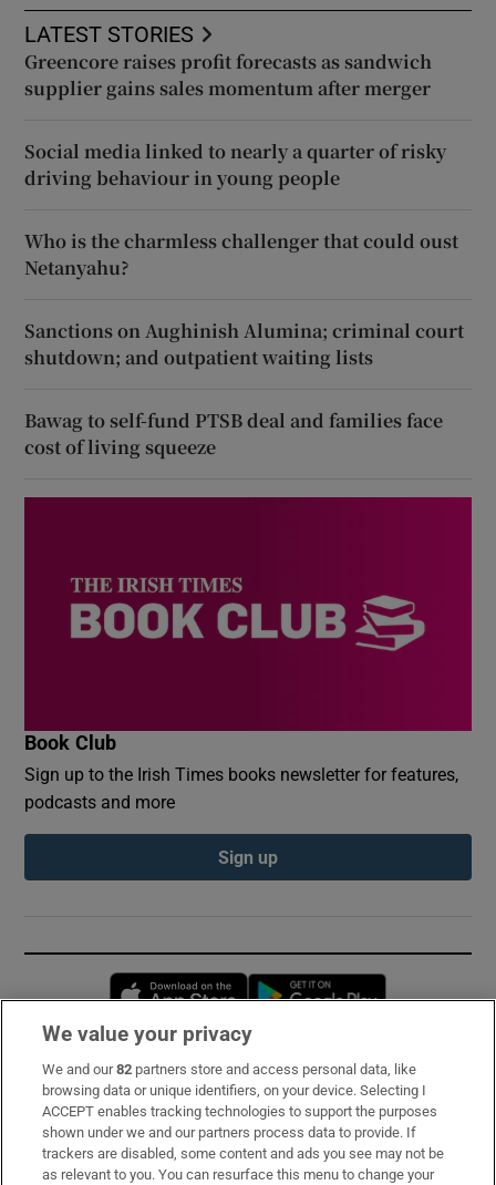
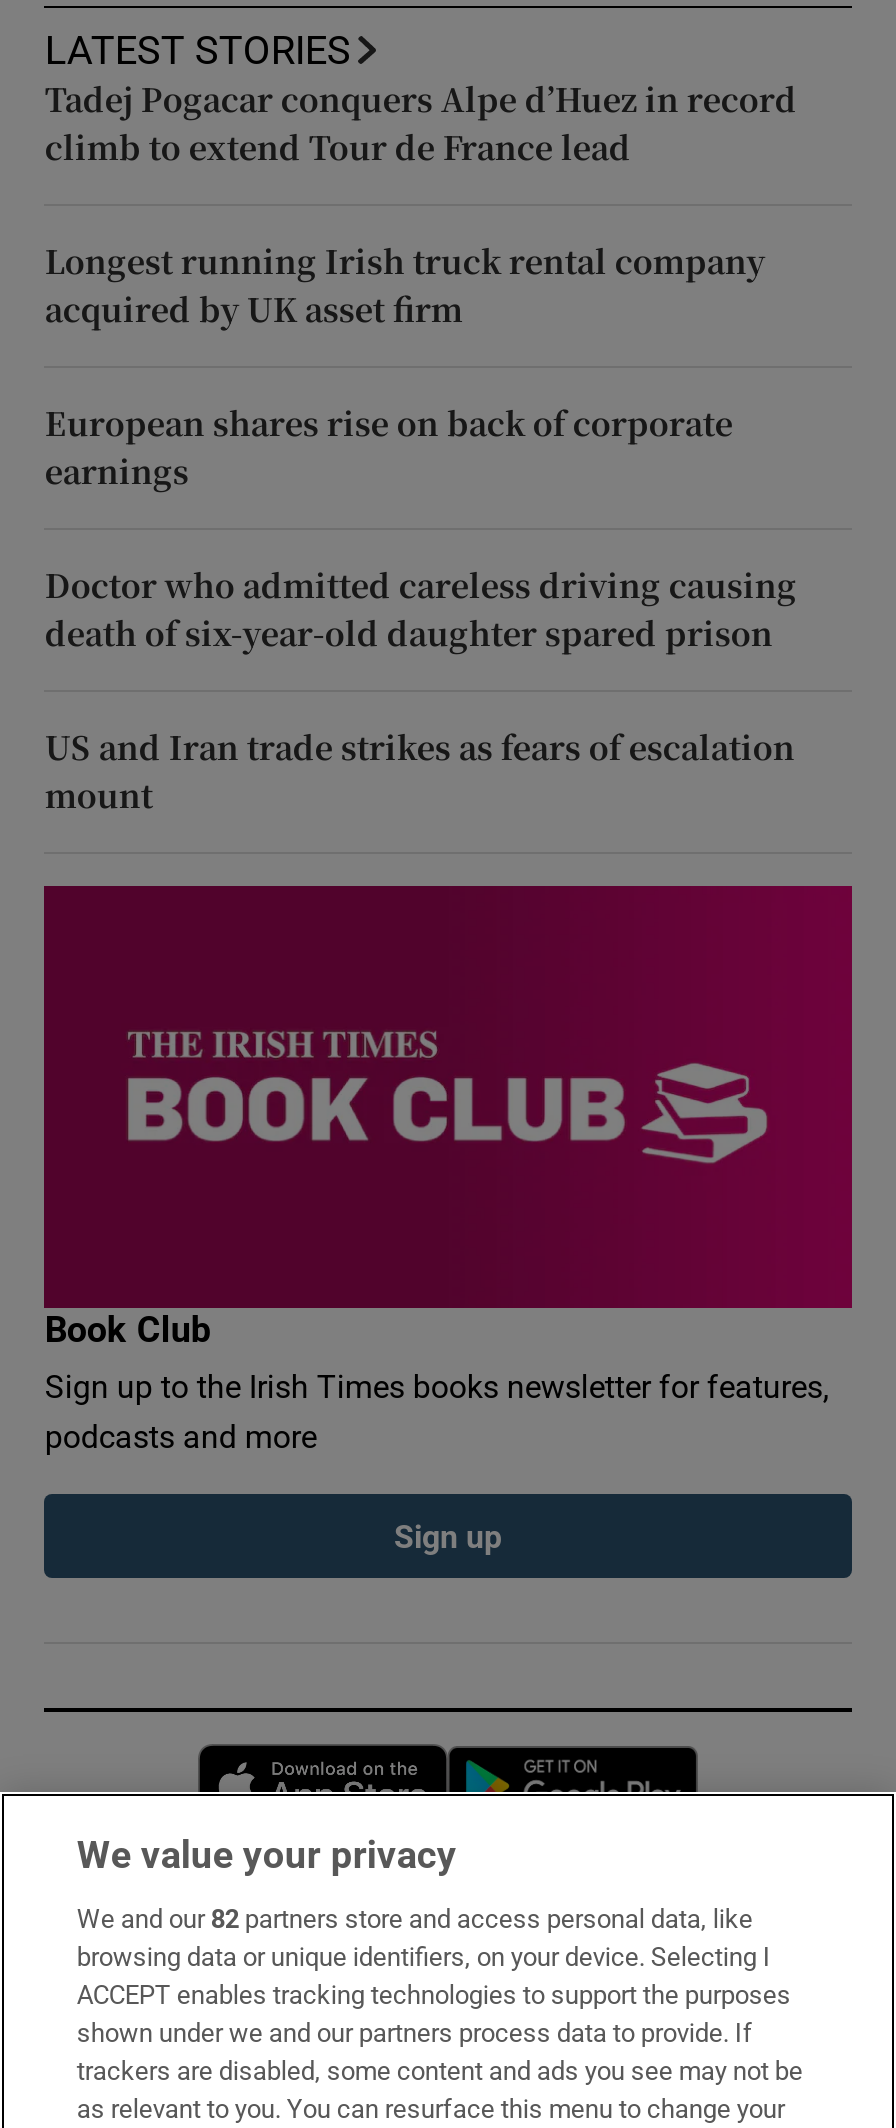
[25,48,432,100] Greencore raises profit forecasts as sandwich | supplier gains sales momentum after merger -> [45,75,797,169] Tadej Pogacar conquers Alpe d’Huez in record | climb to extend Tour de France lead
[25,138,447,190] Social media linked to nearly a quarter of risky | driving behaviour in young people -> [45,237,765,331] Longest running Irish truck rental company | acquired by UK asset firm
[25,228,459,280] Who is the charmless challenger that could oust | Netanyahu? -> [45,399,733,493] European shares rise on back of corporate | earnings
[25,317,464,369] Sanctions on Aughinish Alumina; criminal court | shutdown; and outpatient waiting lists -> [45,561,797,655] Doctor who admitted careless driving causing | death of six-year-old daughter spared prison
[25,407,443,459] Bawag to self-fund PTSB deal and families face | cost of living squeeze -> [45,723,795,817] US and Iran trade strikes as fears of escalation | mount

